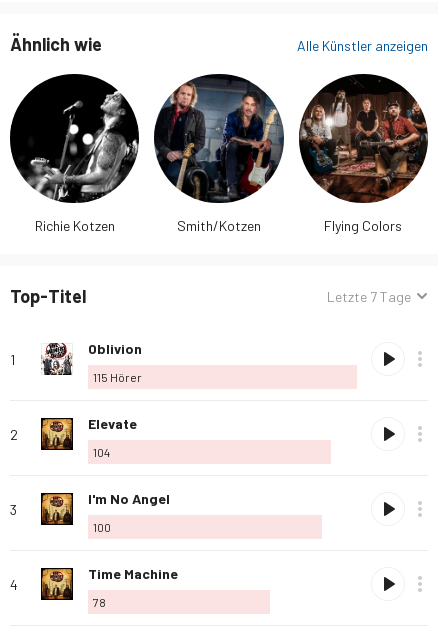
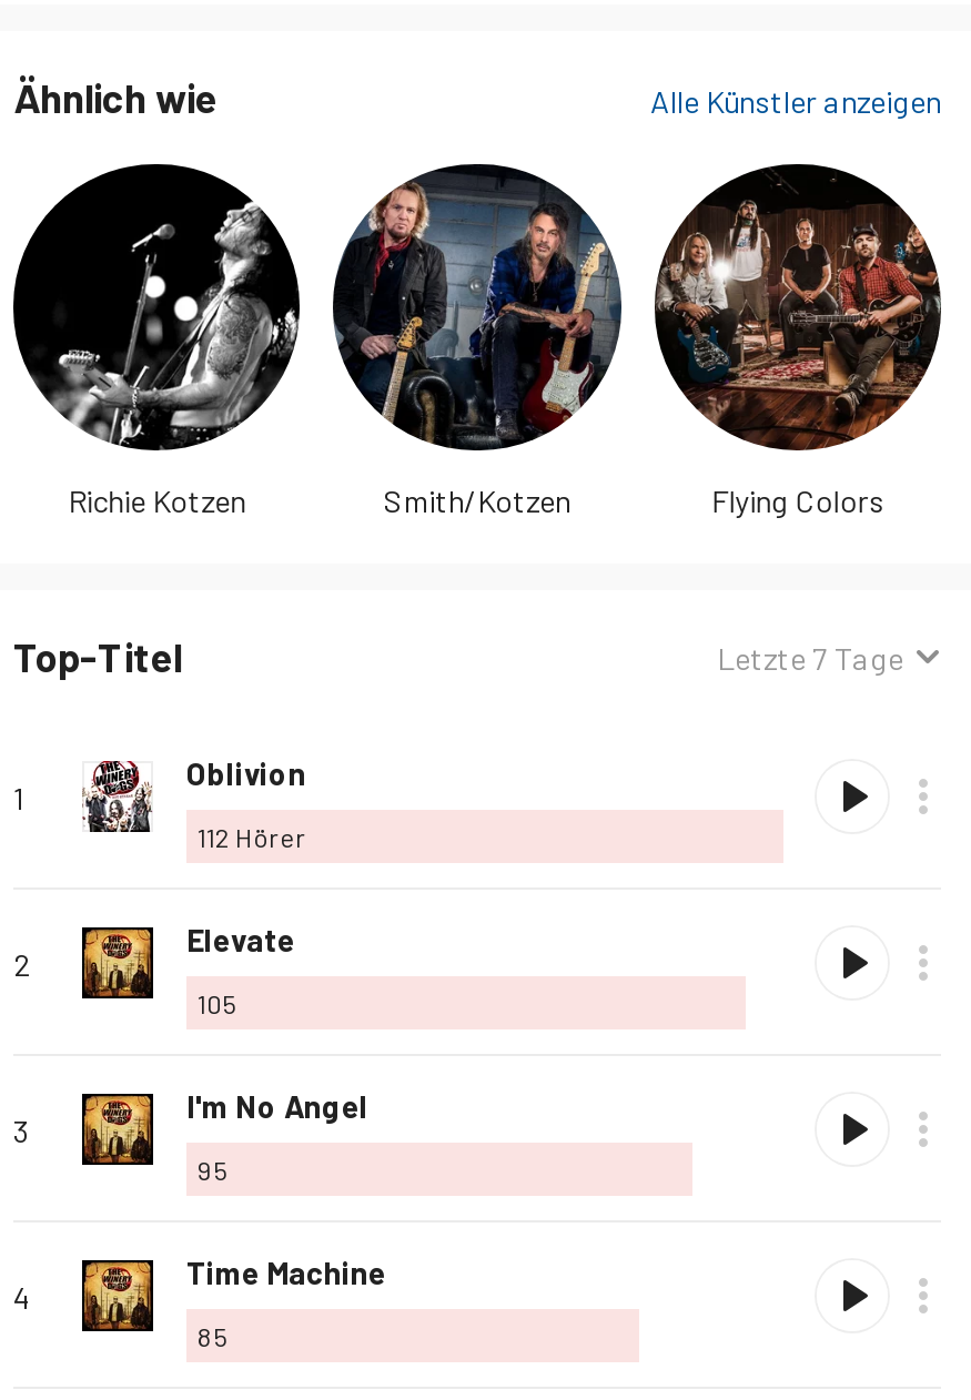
[93,370,142,384] 115 Hörer -> [198,822,306,853] 112 Hörer
[93,445,110,459] 104 -> [198,988,237,1019] 105
[93,520,111,534] 100 -> [198,1154,229,1185] 95
[93,595,106,609] 78 -> [198,1321,229,1352] 85

